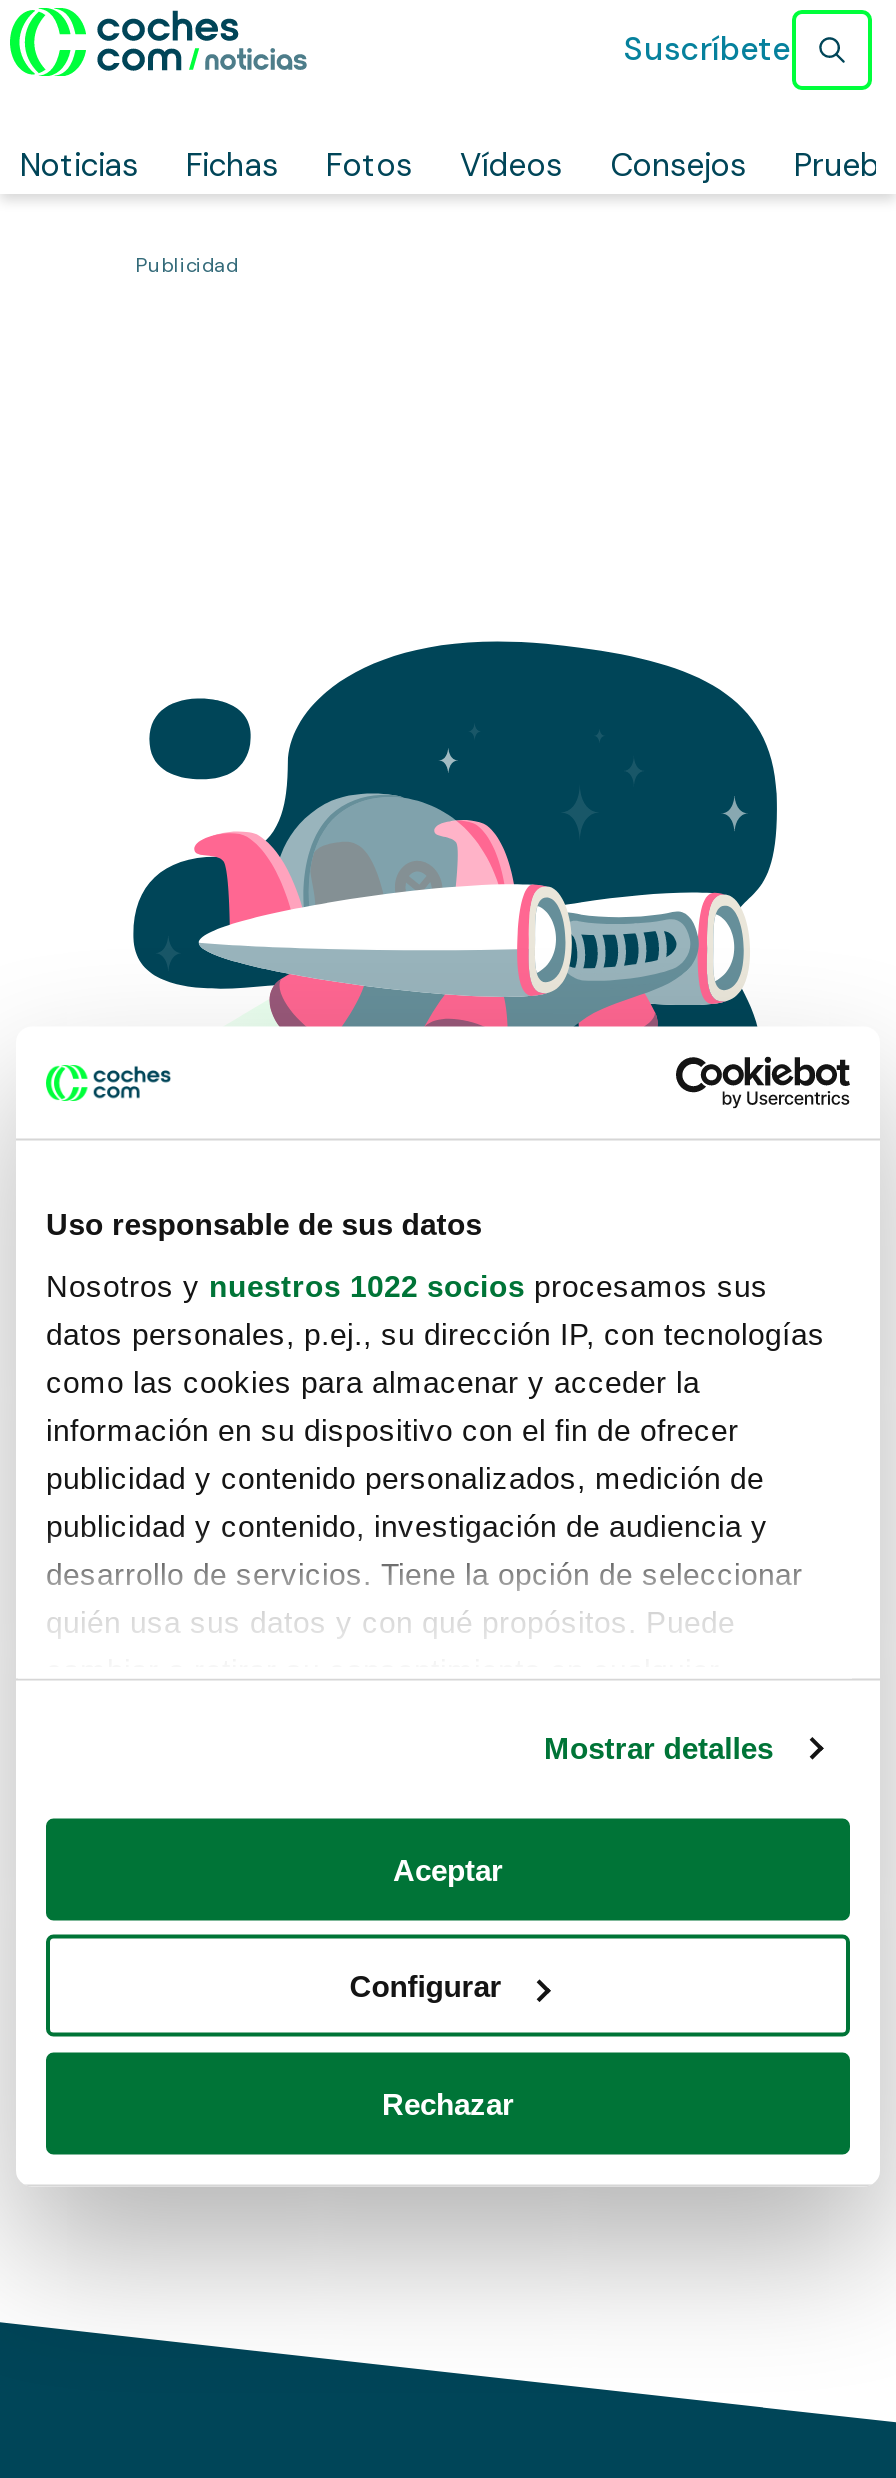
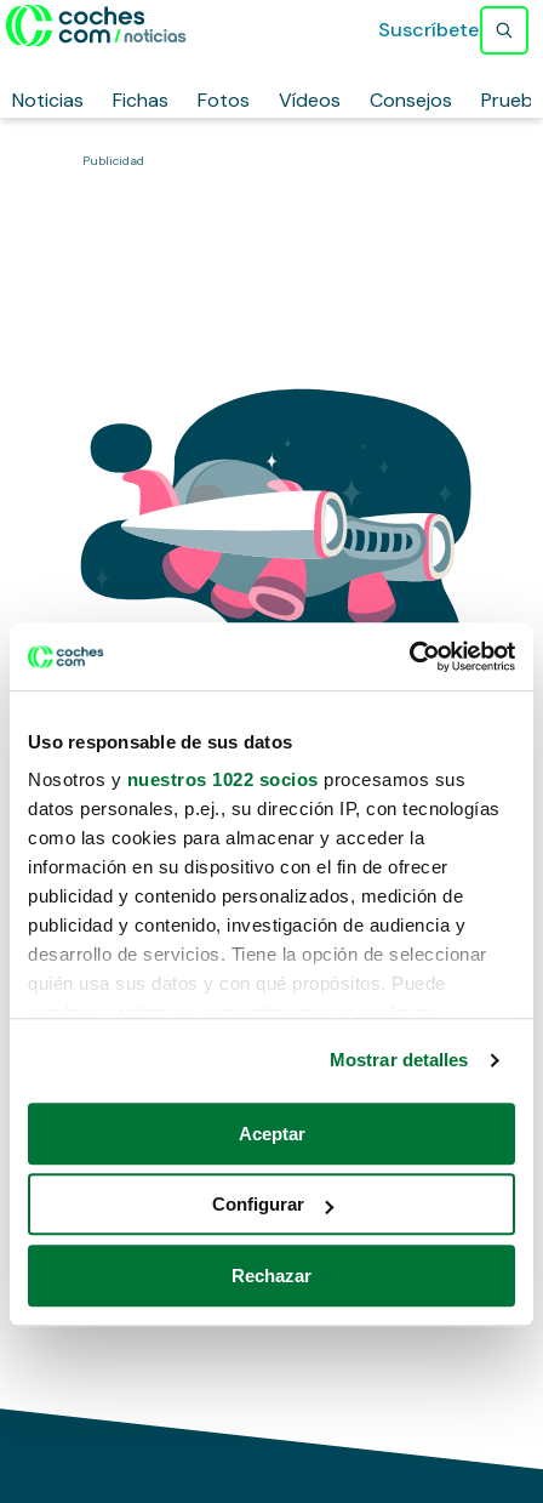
[192,758,750,1028] [image] -> [119,459,455,624] [image]

